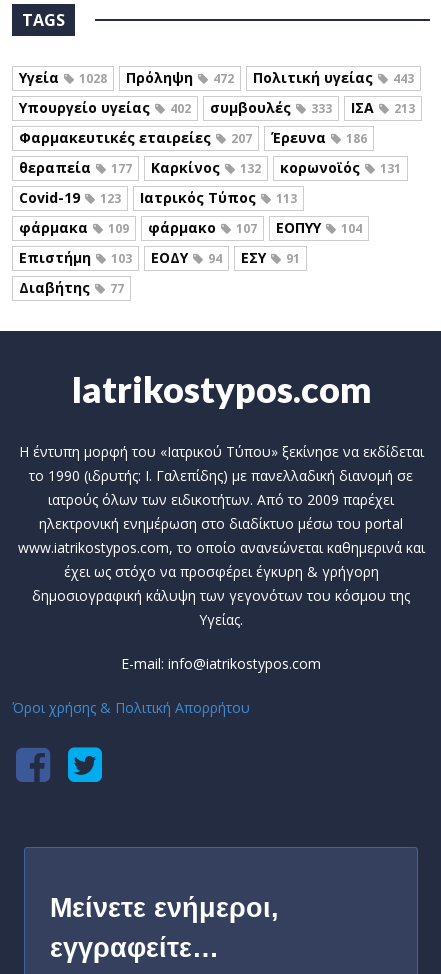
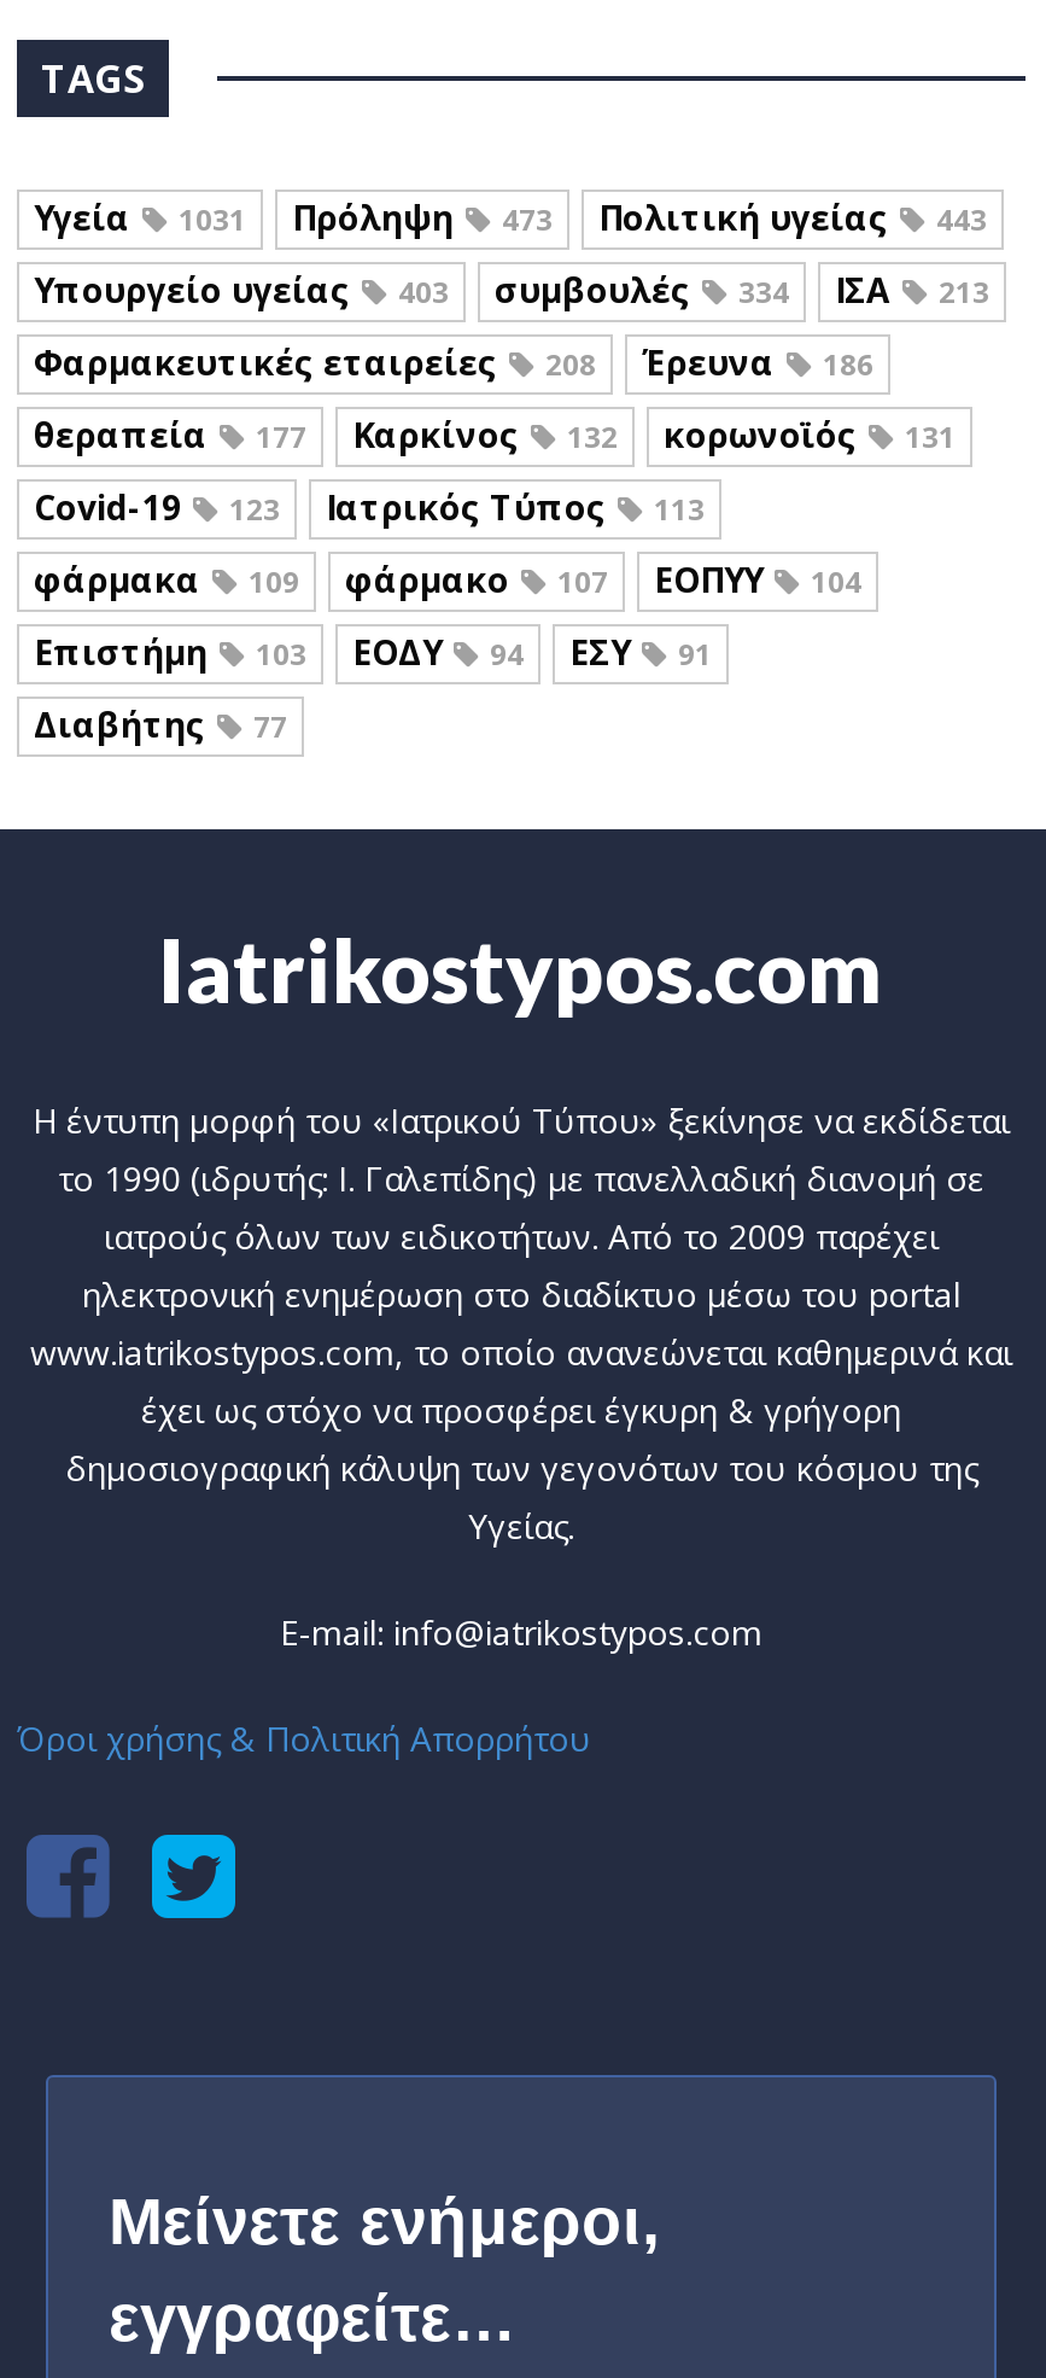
[79,70,107,87] 1028 -> [179,198,246,239] 1031
[213,70,234,87] 472 -> [502,198,553,239] 473
[170,100,191,117] 402 -> [398,270,449,311] 403
[311,100,332,117] 333 -> [738,270,789,311] 334
[19,128,367,147] Φαρμακευτικές εταιρείες 207 Έρευνα 186 -> [34,338,873,384] Φαρμακευτικές εταιρείες 208 Έρευνα 186

